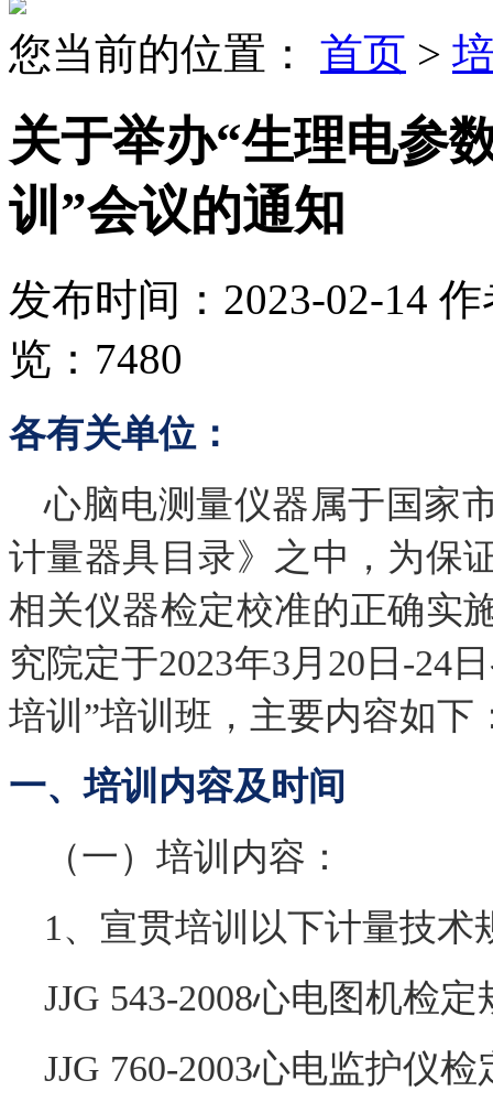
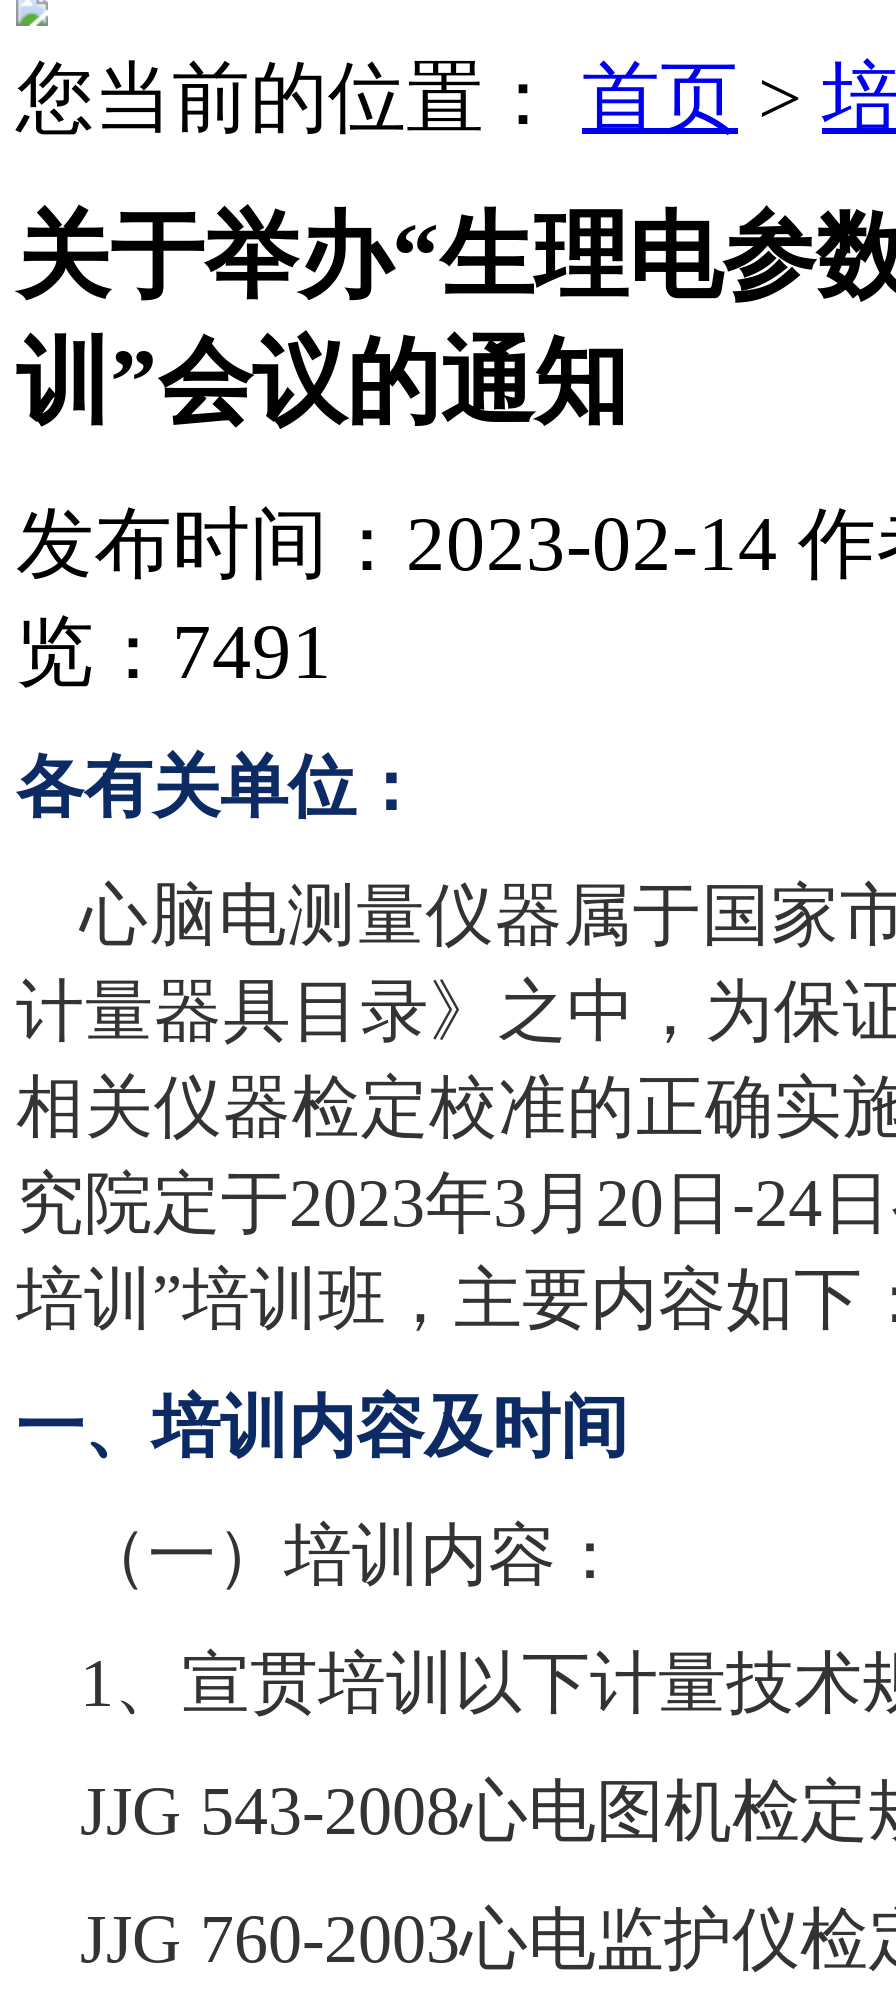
[9,335,183,382] 览：7480 -> [16,608,332,694] 览：7491

